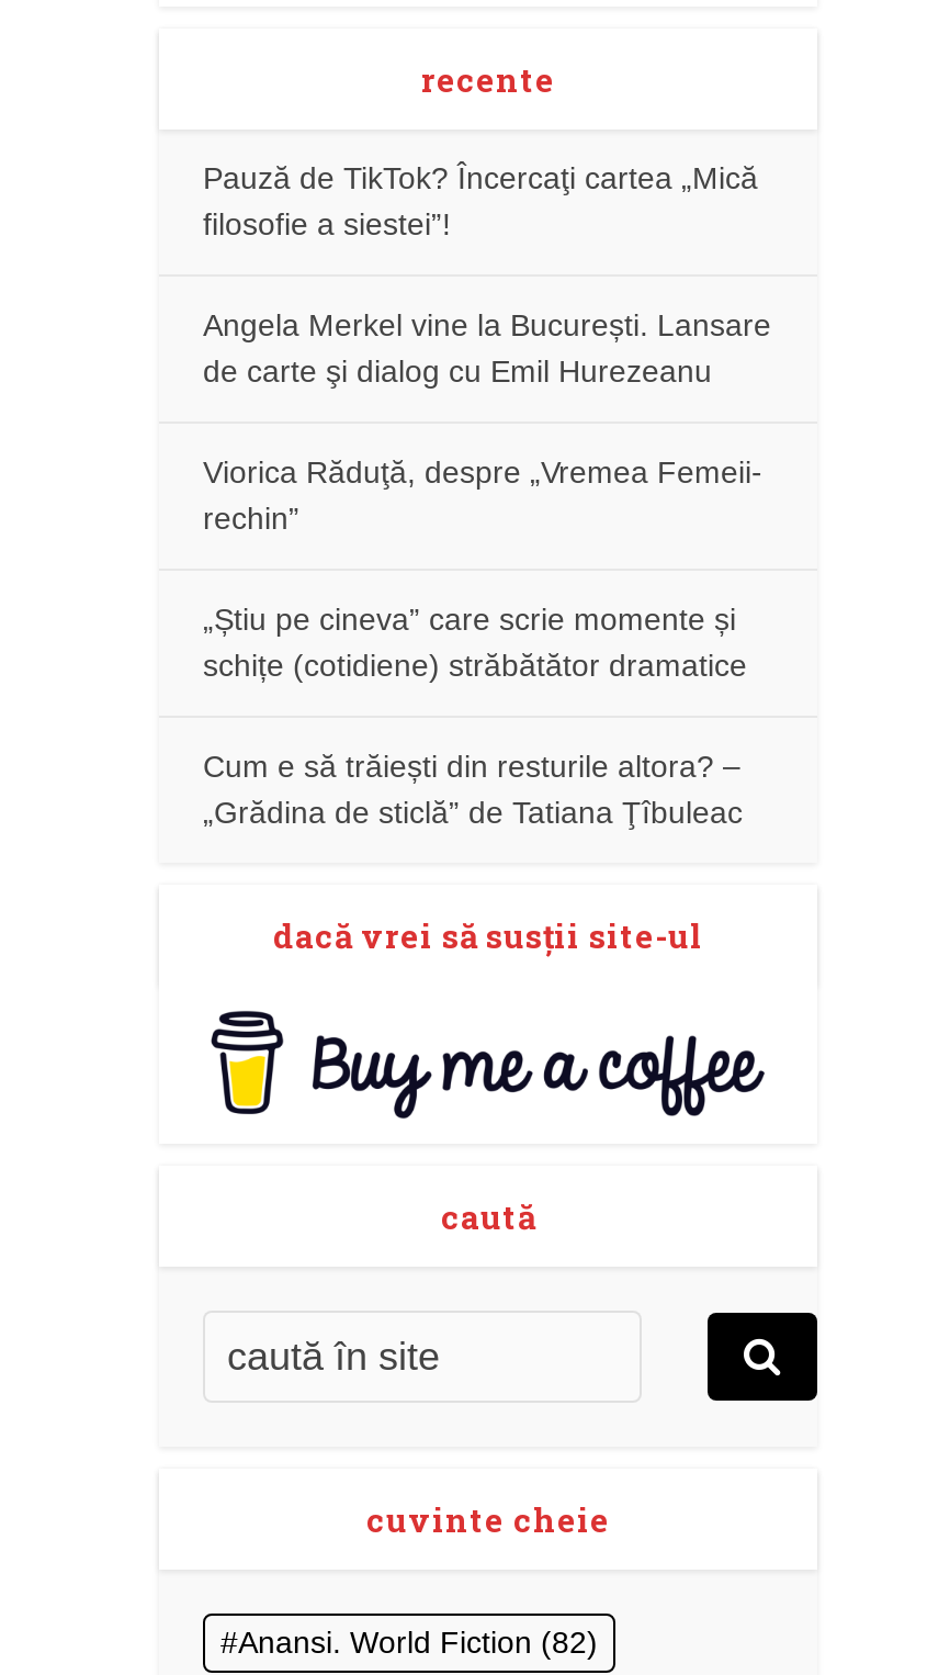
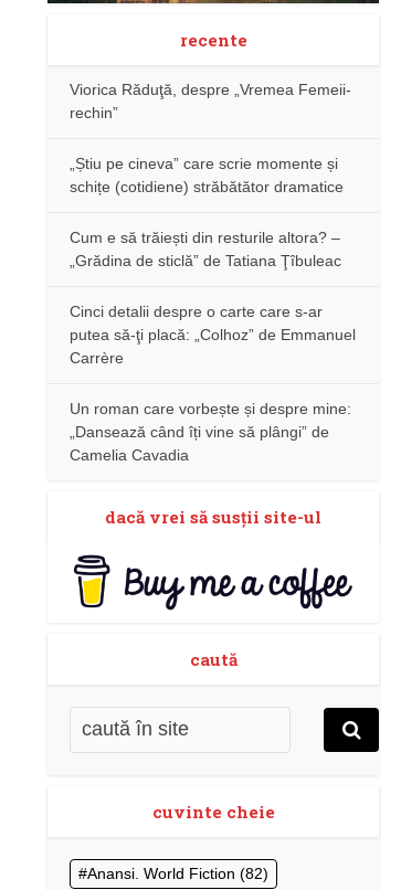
[203,159,771,388] Pauză de TikTok? Încercaţi cartea „Mică | filosofie a siestei”! | Angela Merkel vine la București. Lansare | de carte şi dialog cu Emil Hurezeanu -> none
moved [203,454,762,829] -> [70,81,351,270]: Viorica Răduţă, despre „Vremea Femeii- | rechin” | „Știu pe cineva” care scrie momente și | schițe (cotidiene) străbătător dramatice | Cum e să trăiești din resturile altora? – | „Grădina de sticlă” de Tatiana Ţîbuleac
none -> [70,303,356,464] Cinci detalii despre o carte care s-ar | putea să-ţi placă: „Colhoz” de Emmanuel | Carrère | Un roman care vorbește și despre mine: | „Dansează când îți vine să plângi” de | Camelia Cavadia

